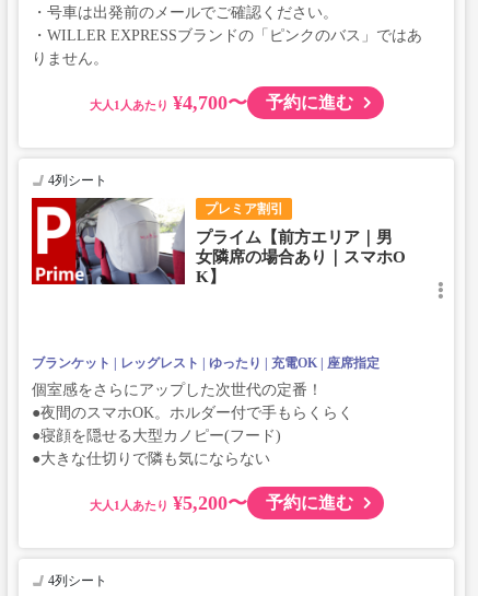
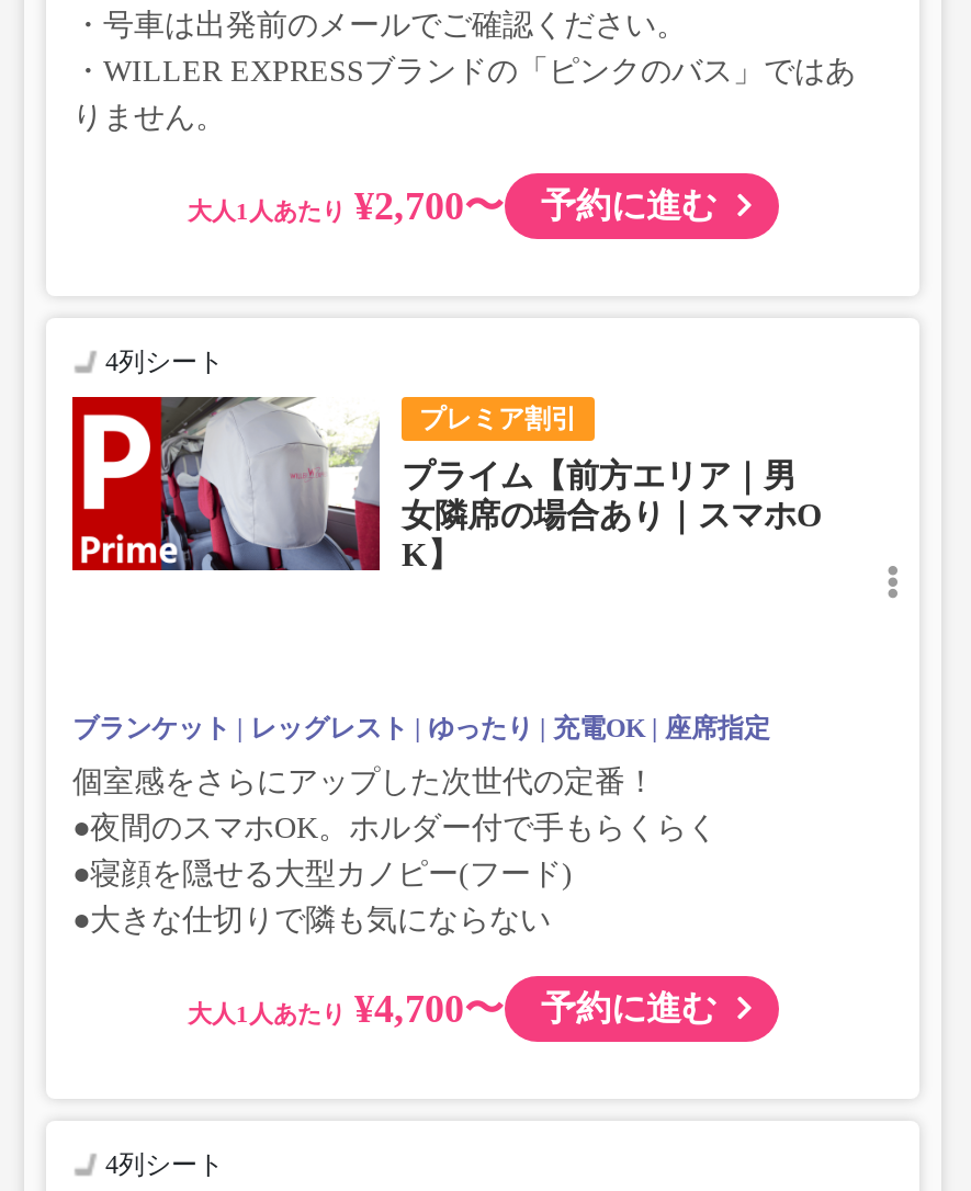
[172,91,353,113] ¥4,700〜 予約に進む -> [354,183,716,227] ¥2,700〜 予約に進む
[172,492,353,513] ¥5,200〜 予約に進む -> [354,986,716,1030] ¥4,700〜 予約に進む

